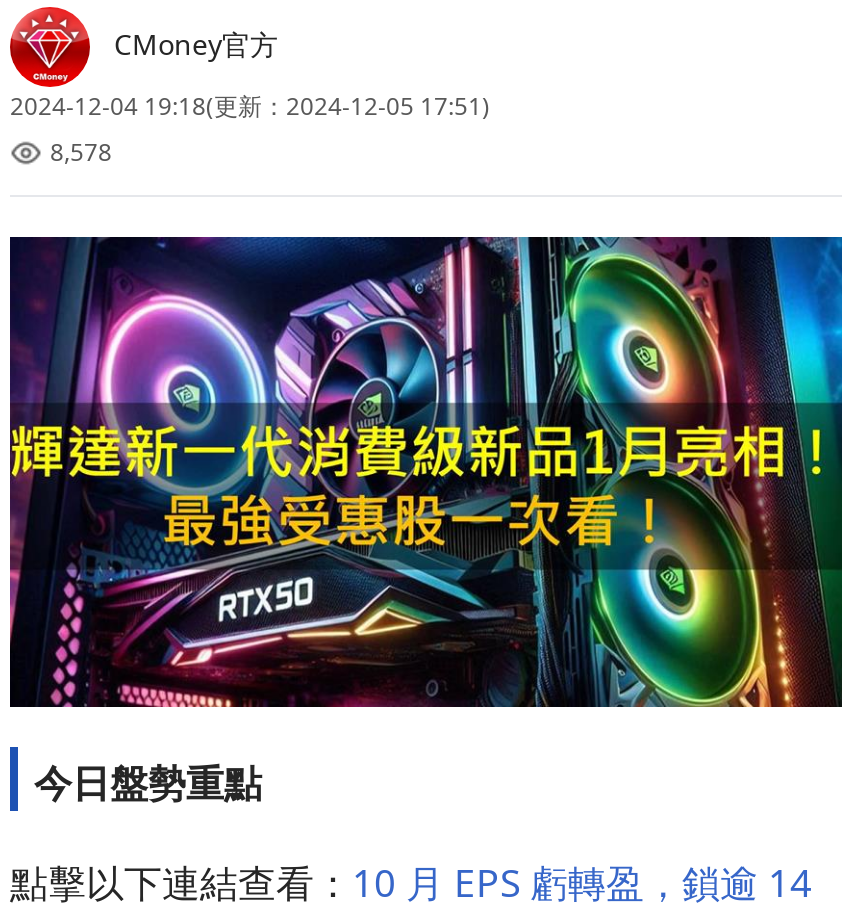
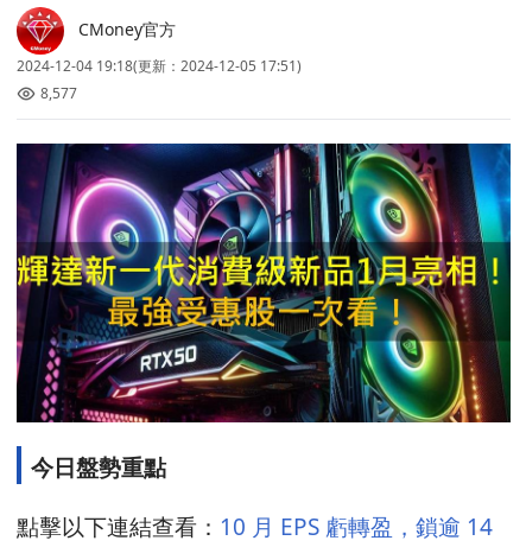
[50,135,112,169] 8,578 -> [40,83,77,103] 8,577

